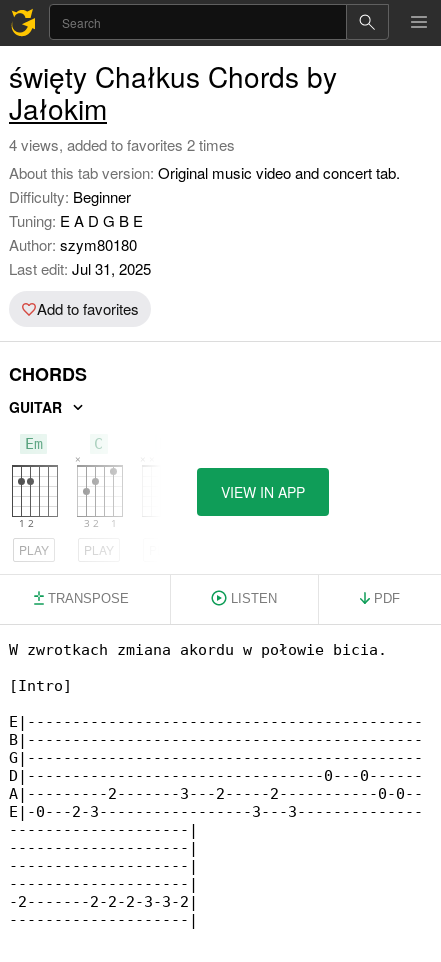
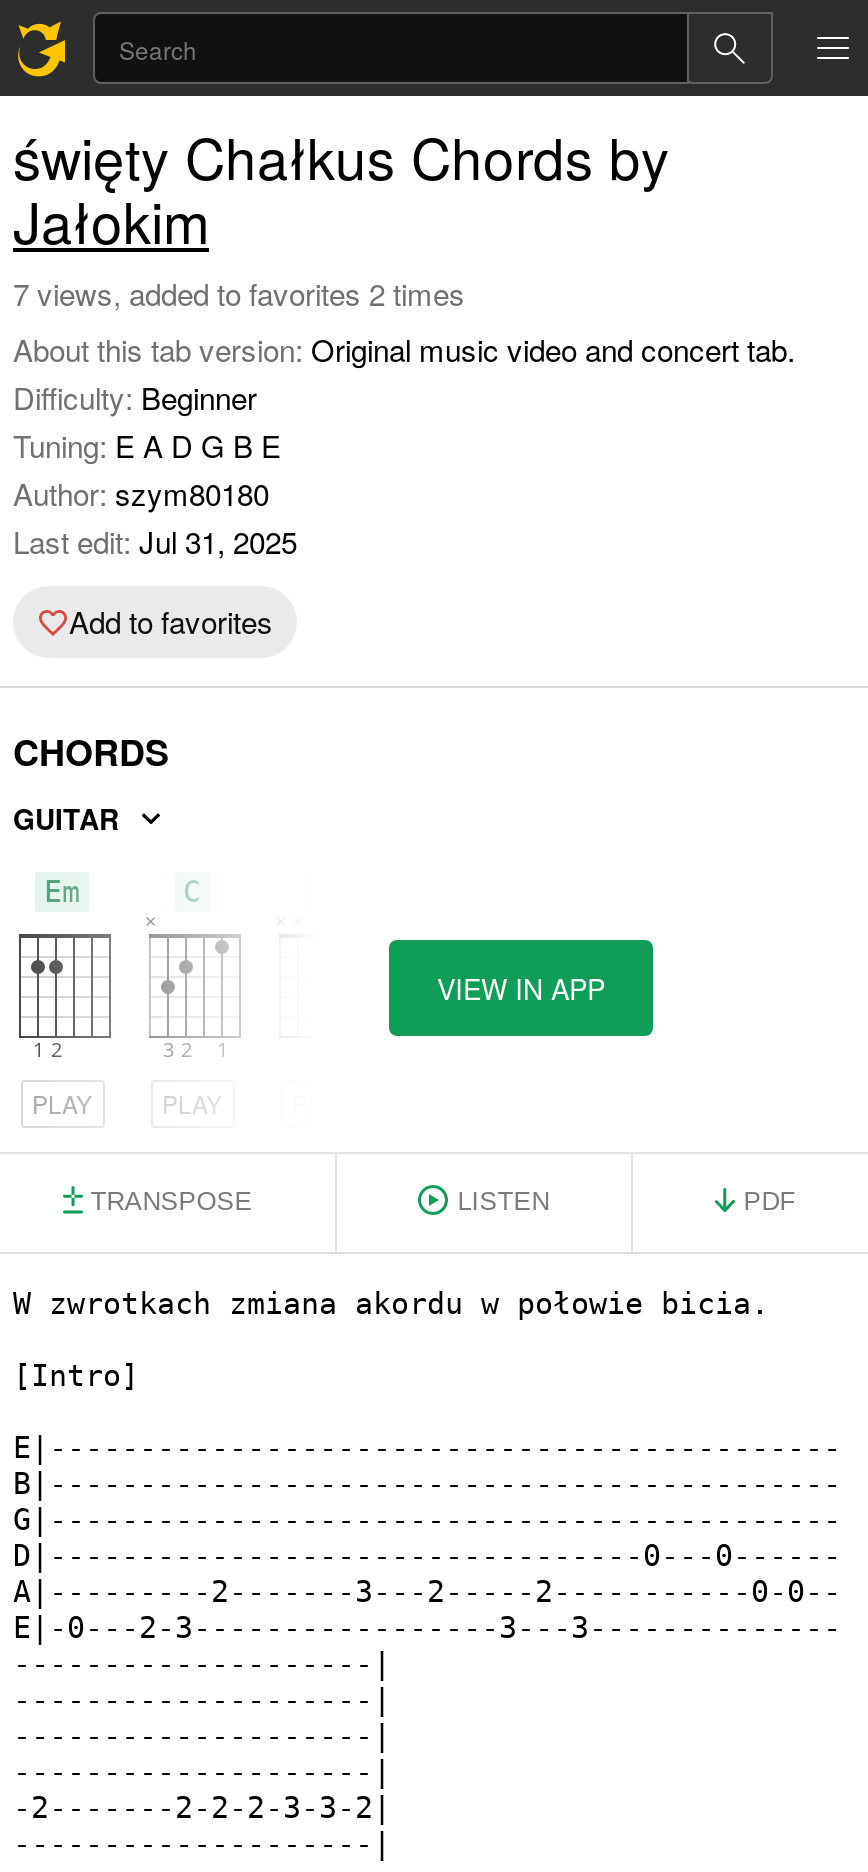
[9,134,235,155] 4 views, added to favorites 2 times -> [13,272,465,314] 7 views, added to favorites 2 times

